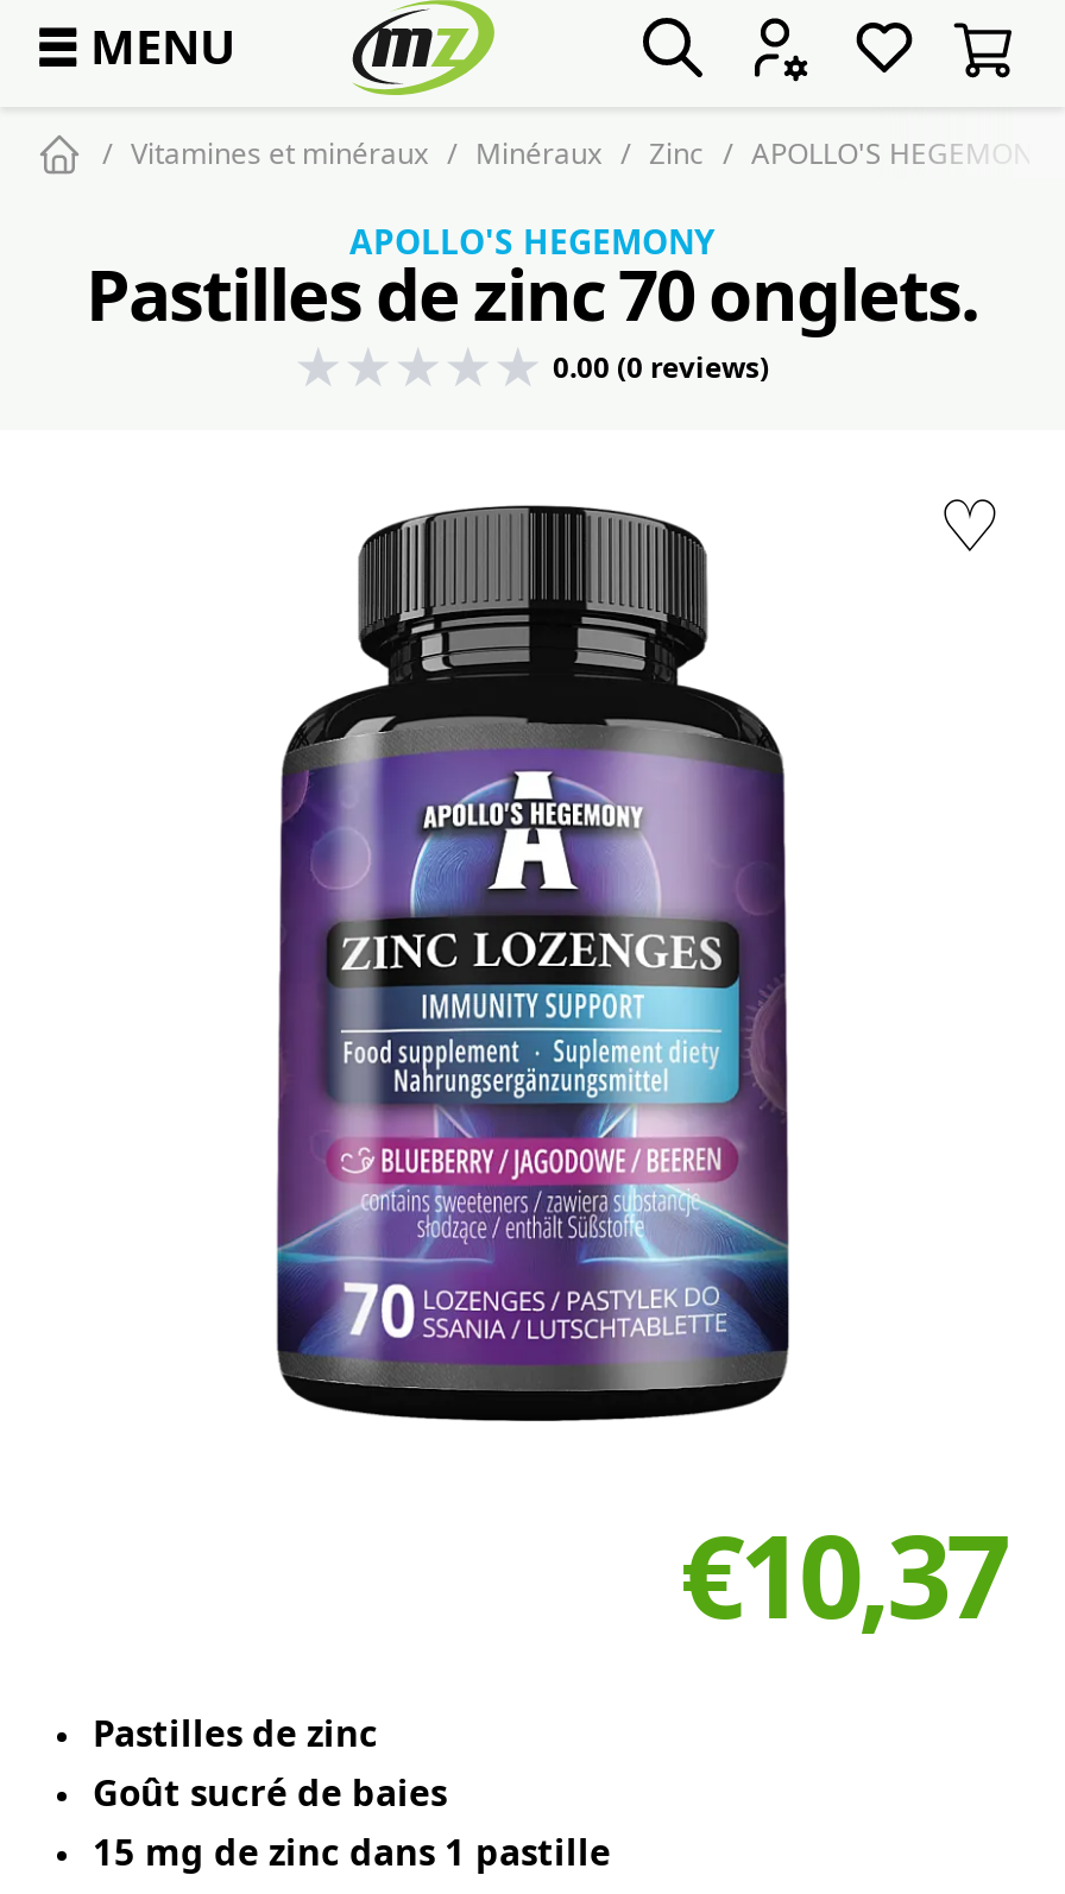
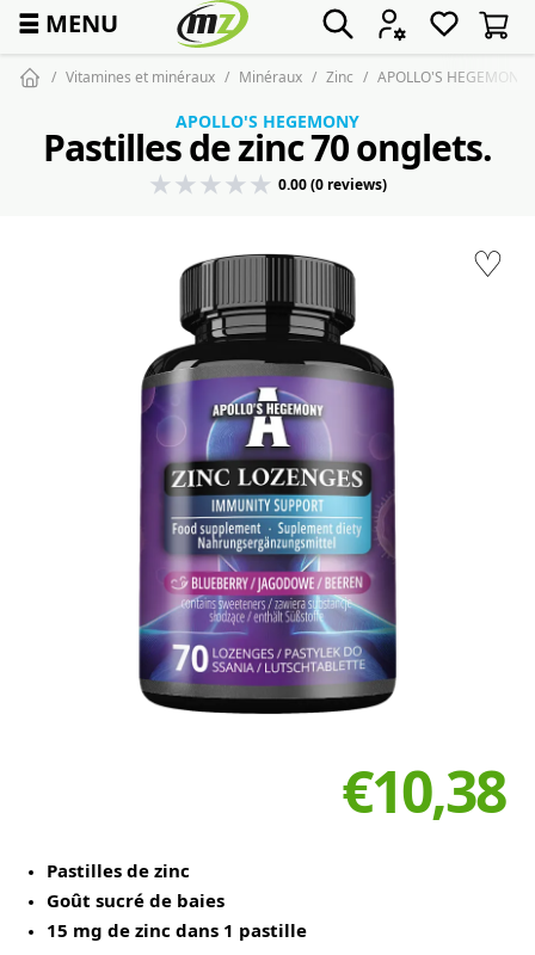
[680,1519,1006,1633] €10,37 -> [342,763,505,820] €10,38

